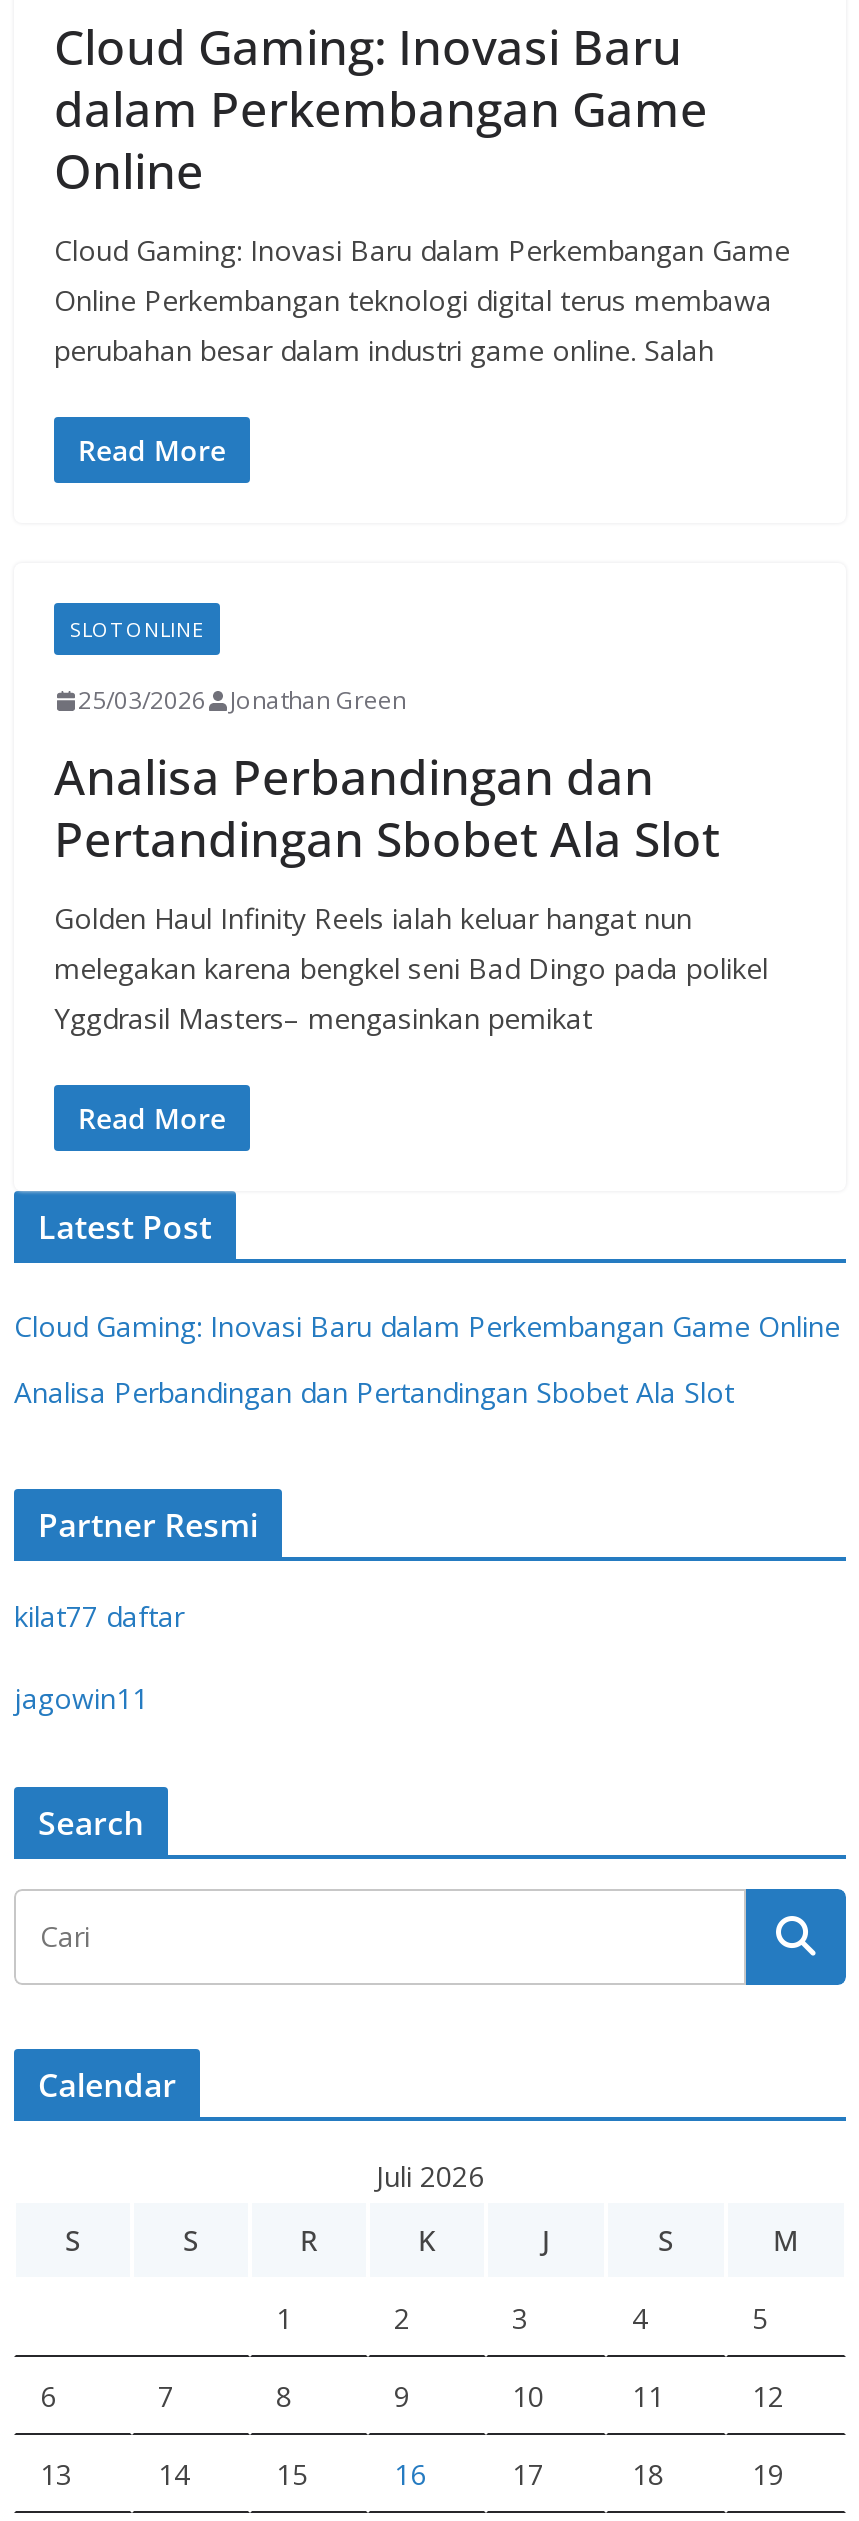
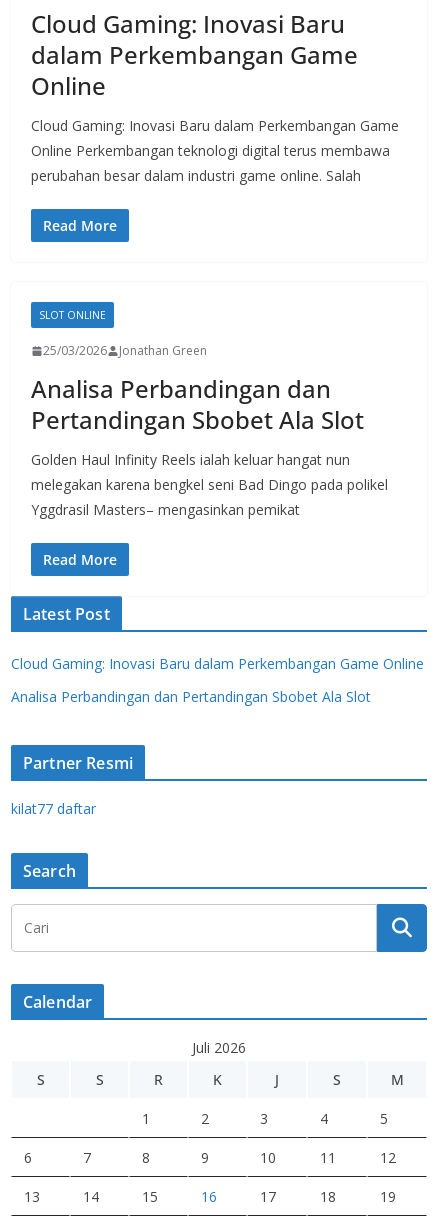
[14,1679,148,1717] jagowin11 -> none

